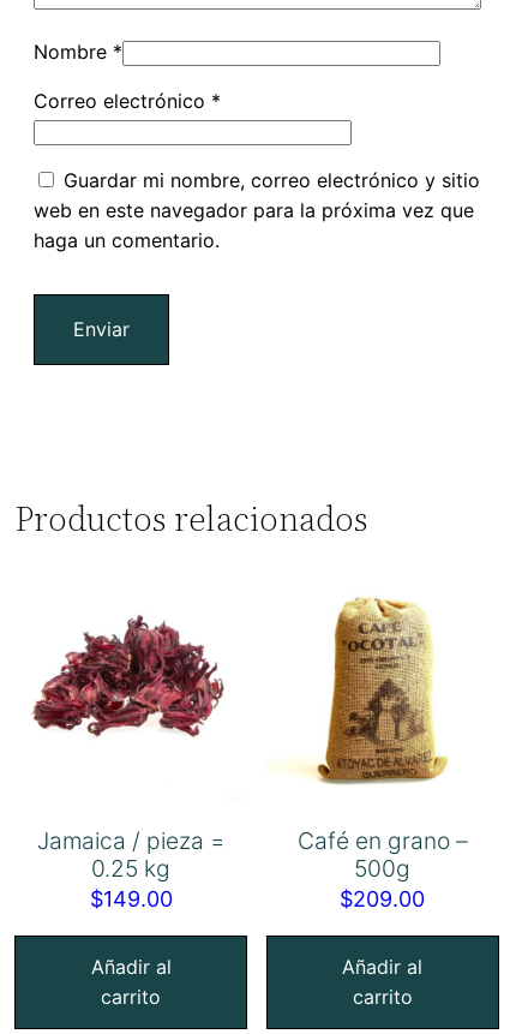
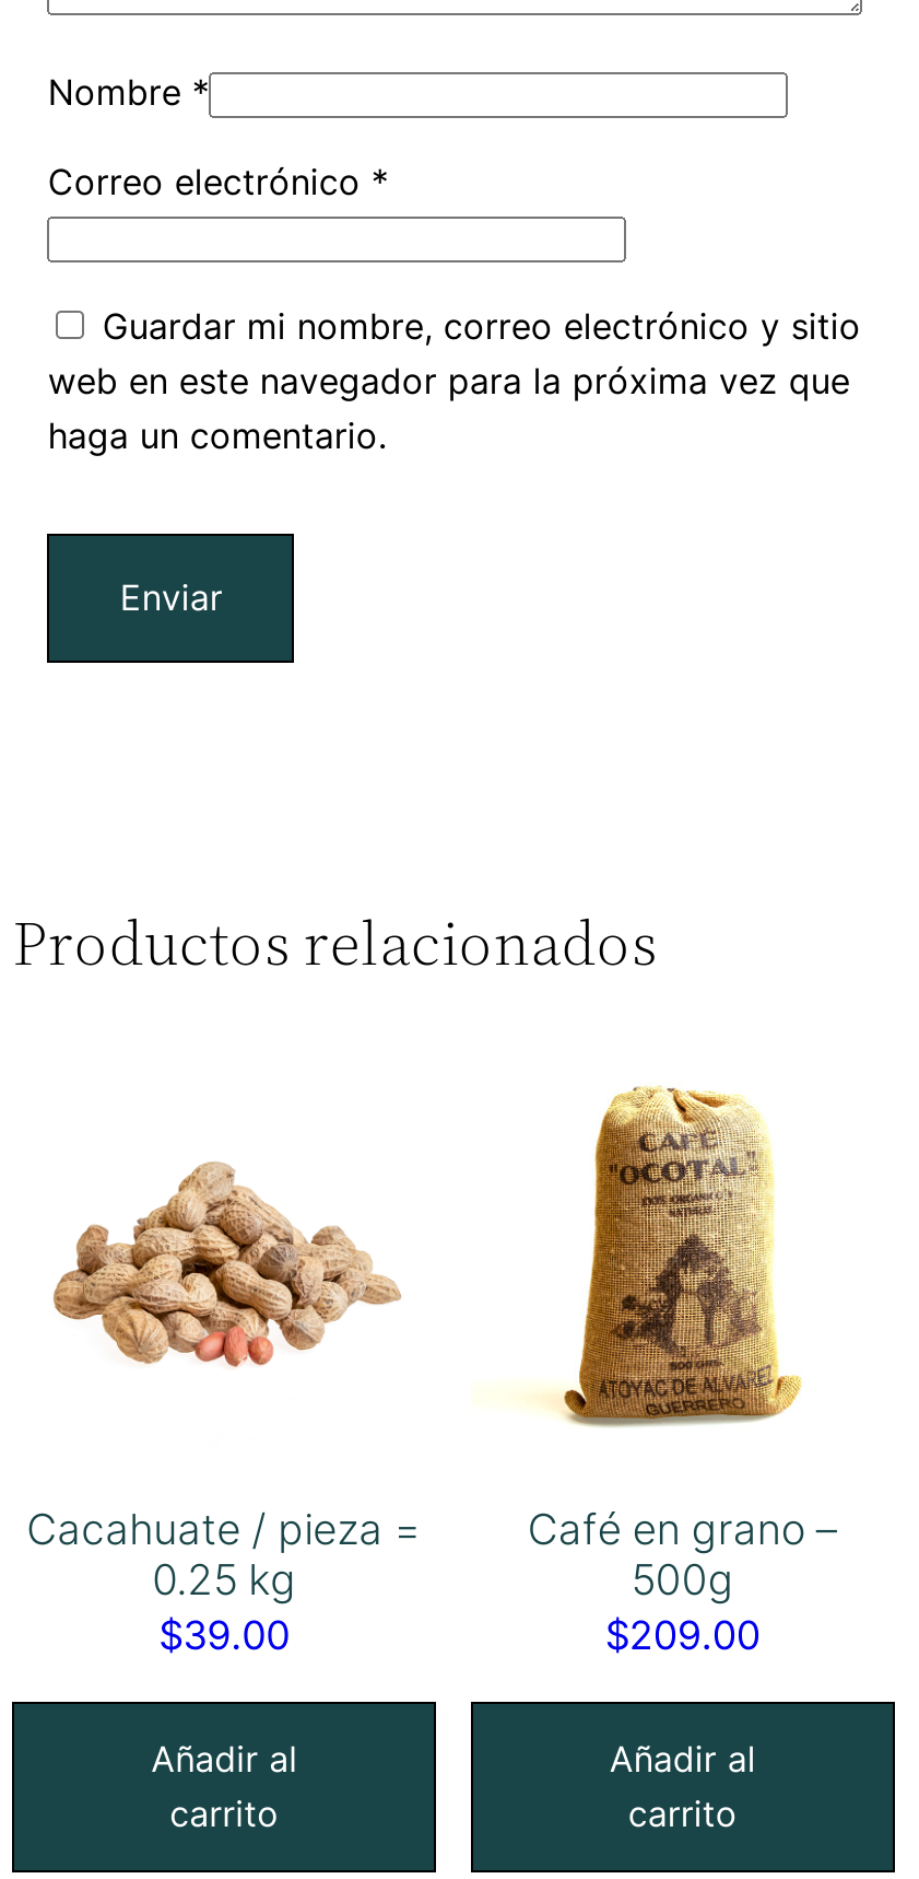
[31,614,227,752] [image] -> [47,1120,403,1369] [image]
[37,827,225,856] Jamaica / pieza = -> [27,1504,422,1556] Cacahuate / pieza =
[90,887,172,912] $149.00 -> [159,1613,290,1659] $39.00

